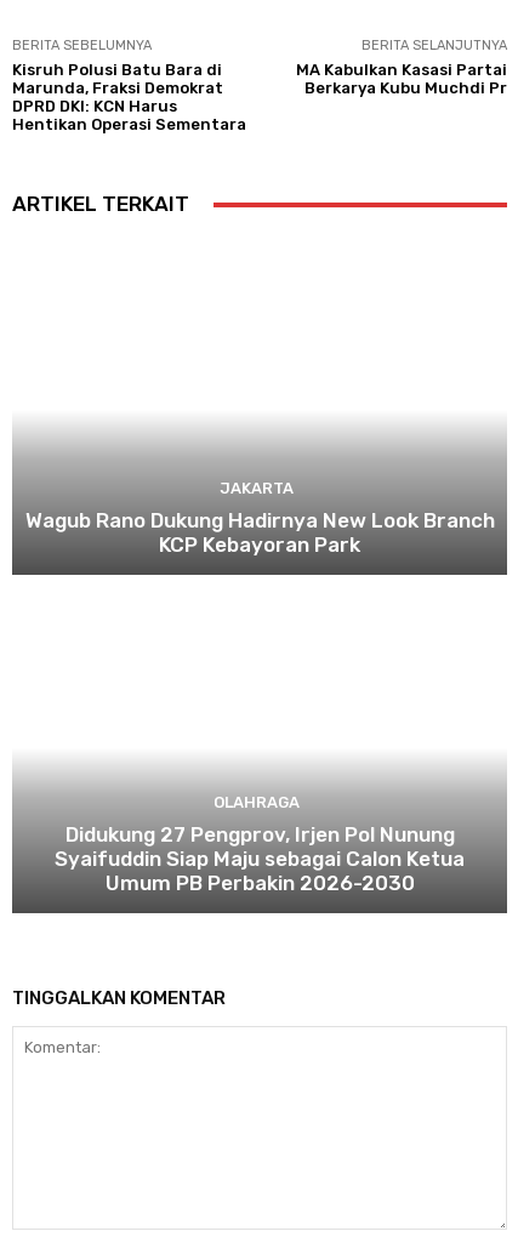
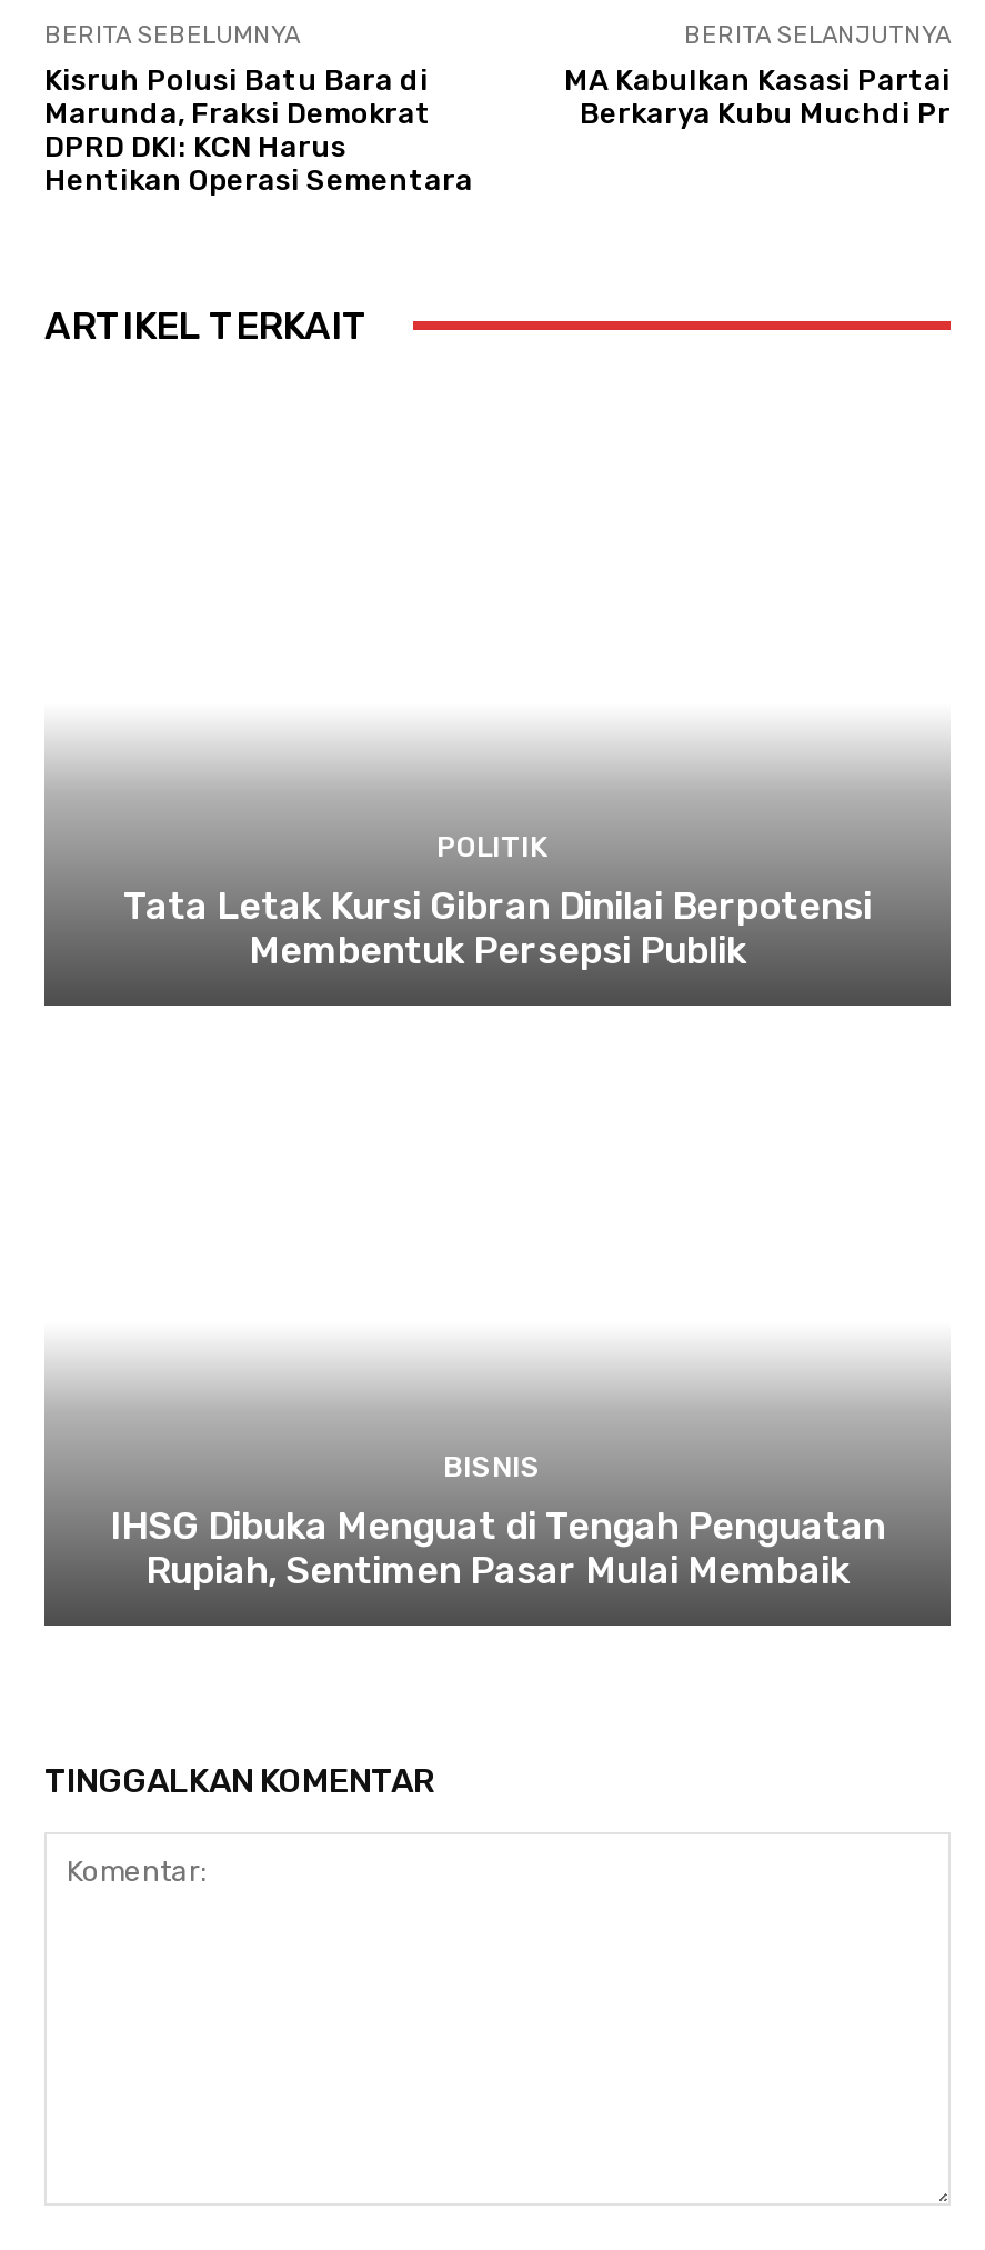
[25,480,494,557] JAKARTA | Wagub Rano Dukung Hadirnya New Look Branch | KCP Kebayoran Park -> [123,831,872,973] POLITIK | Tata Letak Kursi Gibran Dinilai Berpotensi | Membentuk Persepsi Publik
[55,793,465,895] OLAHRAGA | Didukung 27 Pengprov, Irjen Pol Nunung | Syaifuddin Siap Maju sebagai Calon Ketua | Umum PB Perbakin 2026-2030 -> [110,1450,885,1592] BISNIS | IHSG Dibuka Menguat di Tengah Penguatan | Rupiah, Sentimen Pasar Mulai Membaik

